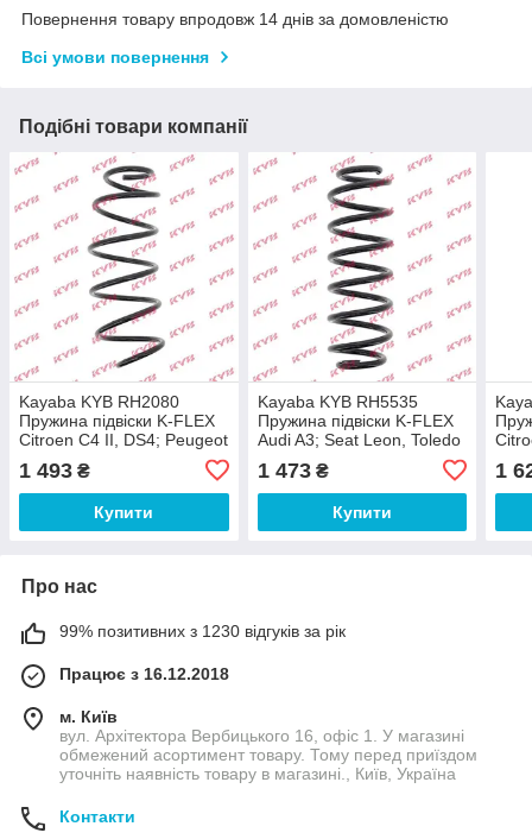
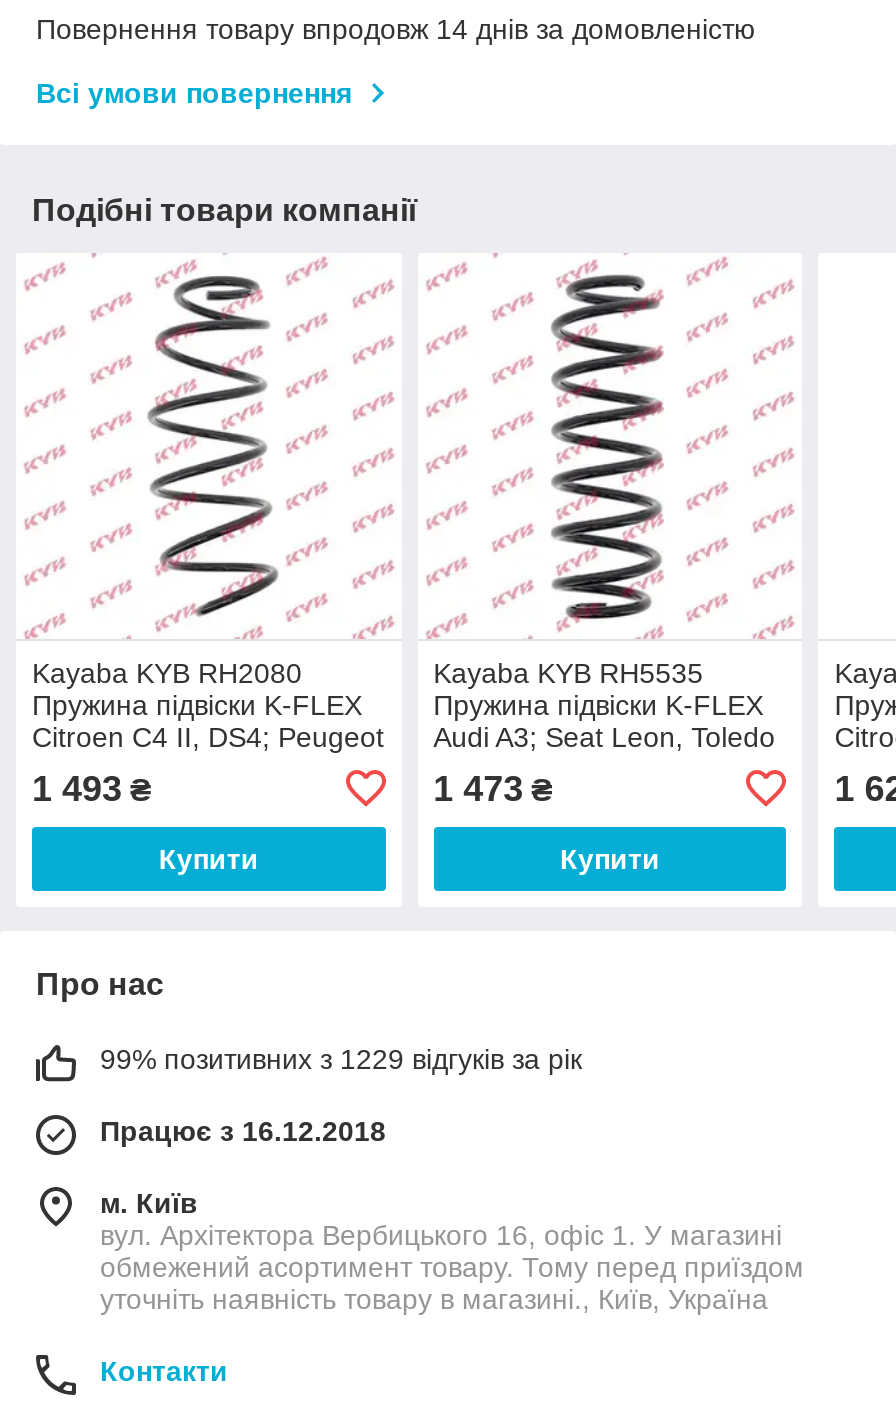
[59,621,346,640] 99% позитивних з 1230 відгуків за рік -> [100,1043,582,1075] 99% позитивних з 1229 відгуків за рік

